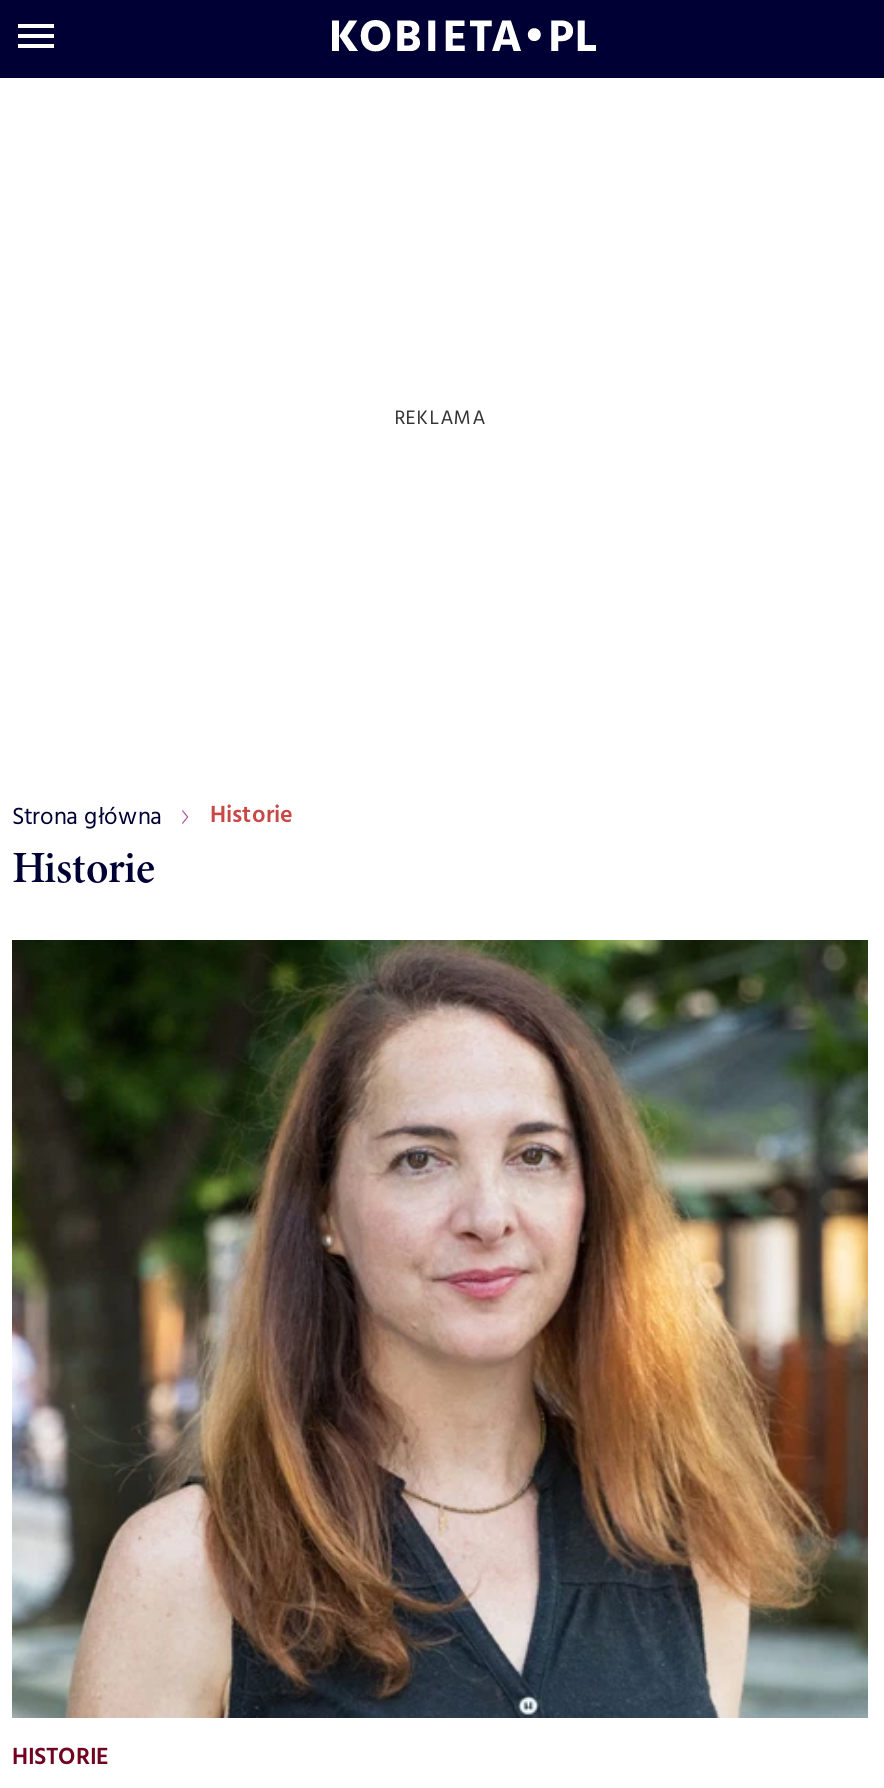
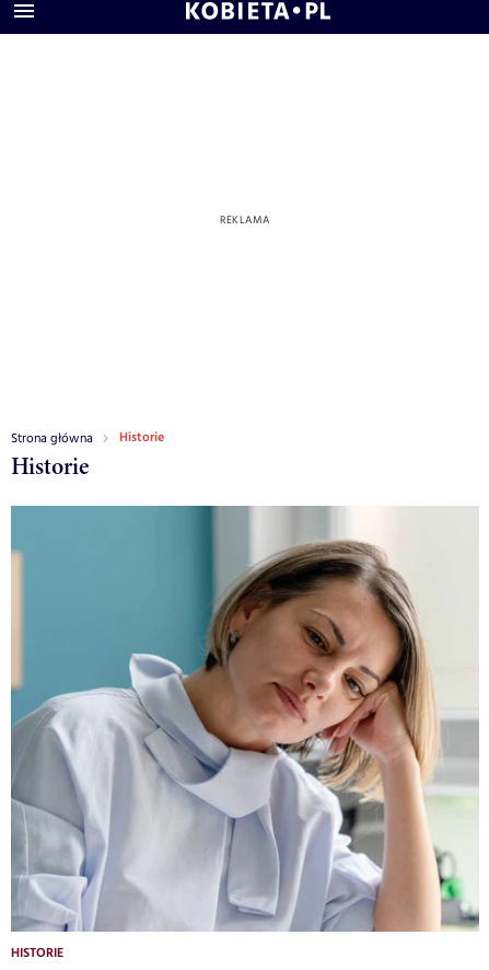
[10,938,870,1720] [image] -> [10,505,479,933] [image]

